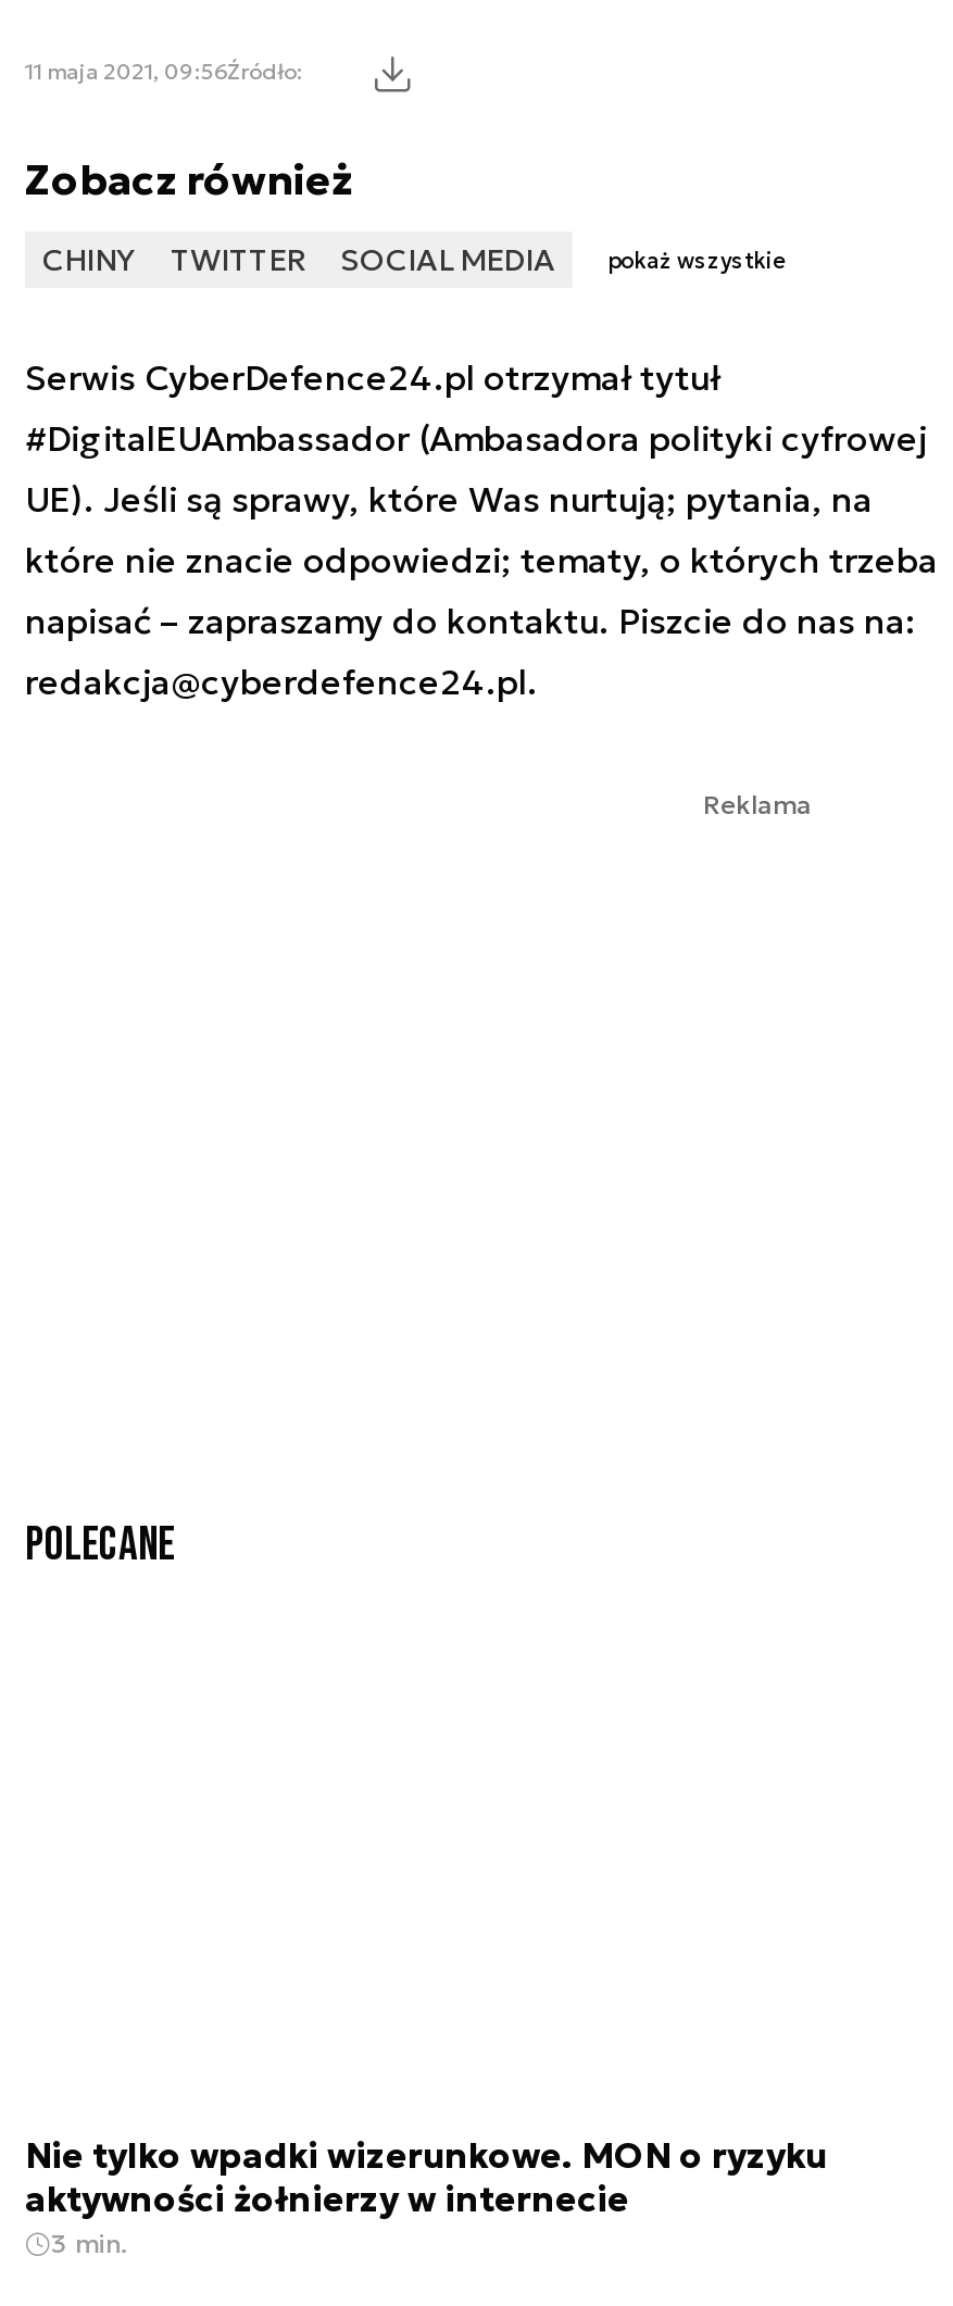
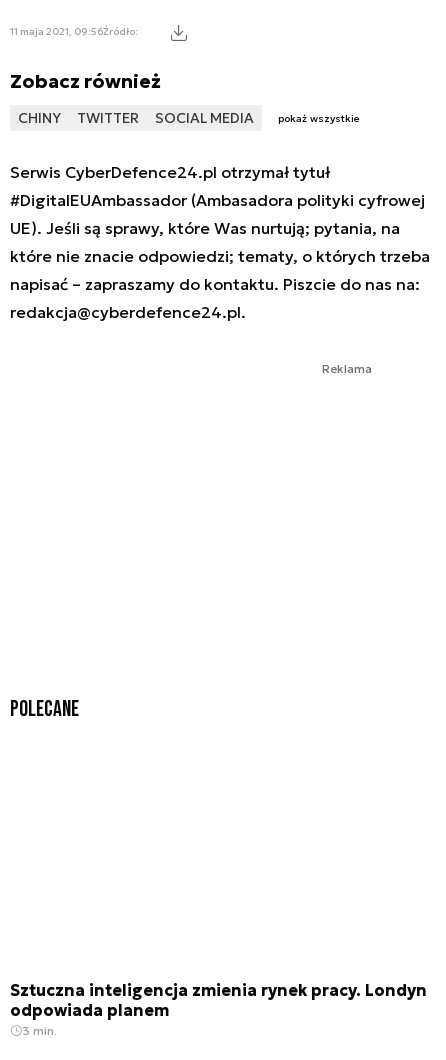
[25,2133,827,2220] Nie tylko wpadki wizerunkowe. MON o ryzyku | aktywności żołnierzy w internecie -> [10,980,427,1020] Sztuczna inteligencja zmienia rynek pracy. Londyn | odpowiada planem

